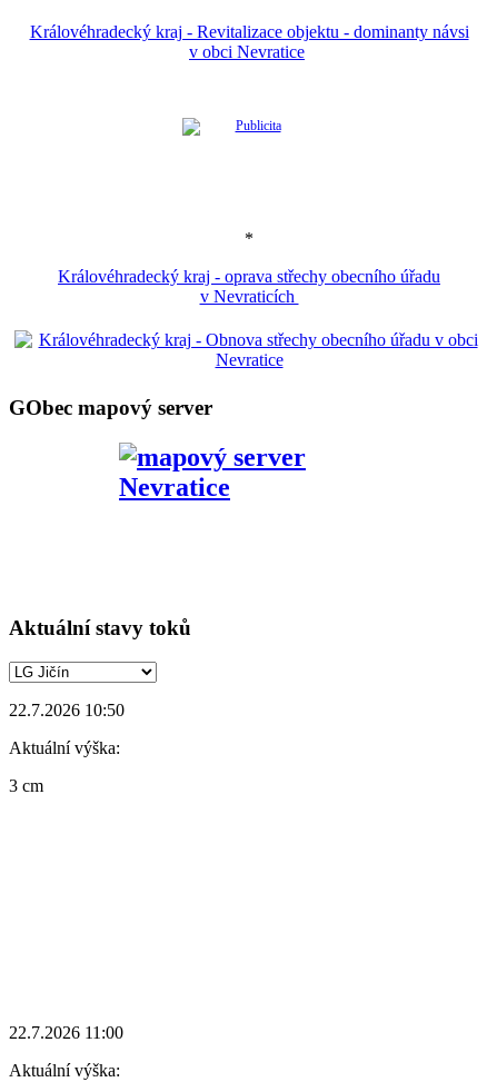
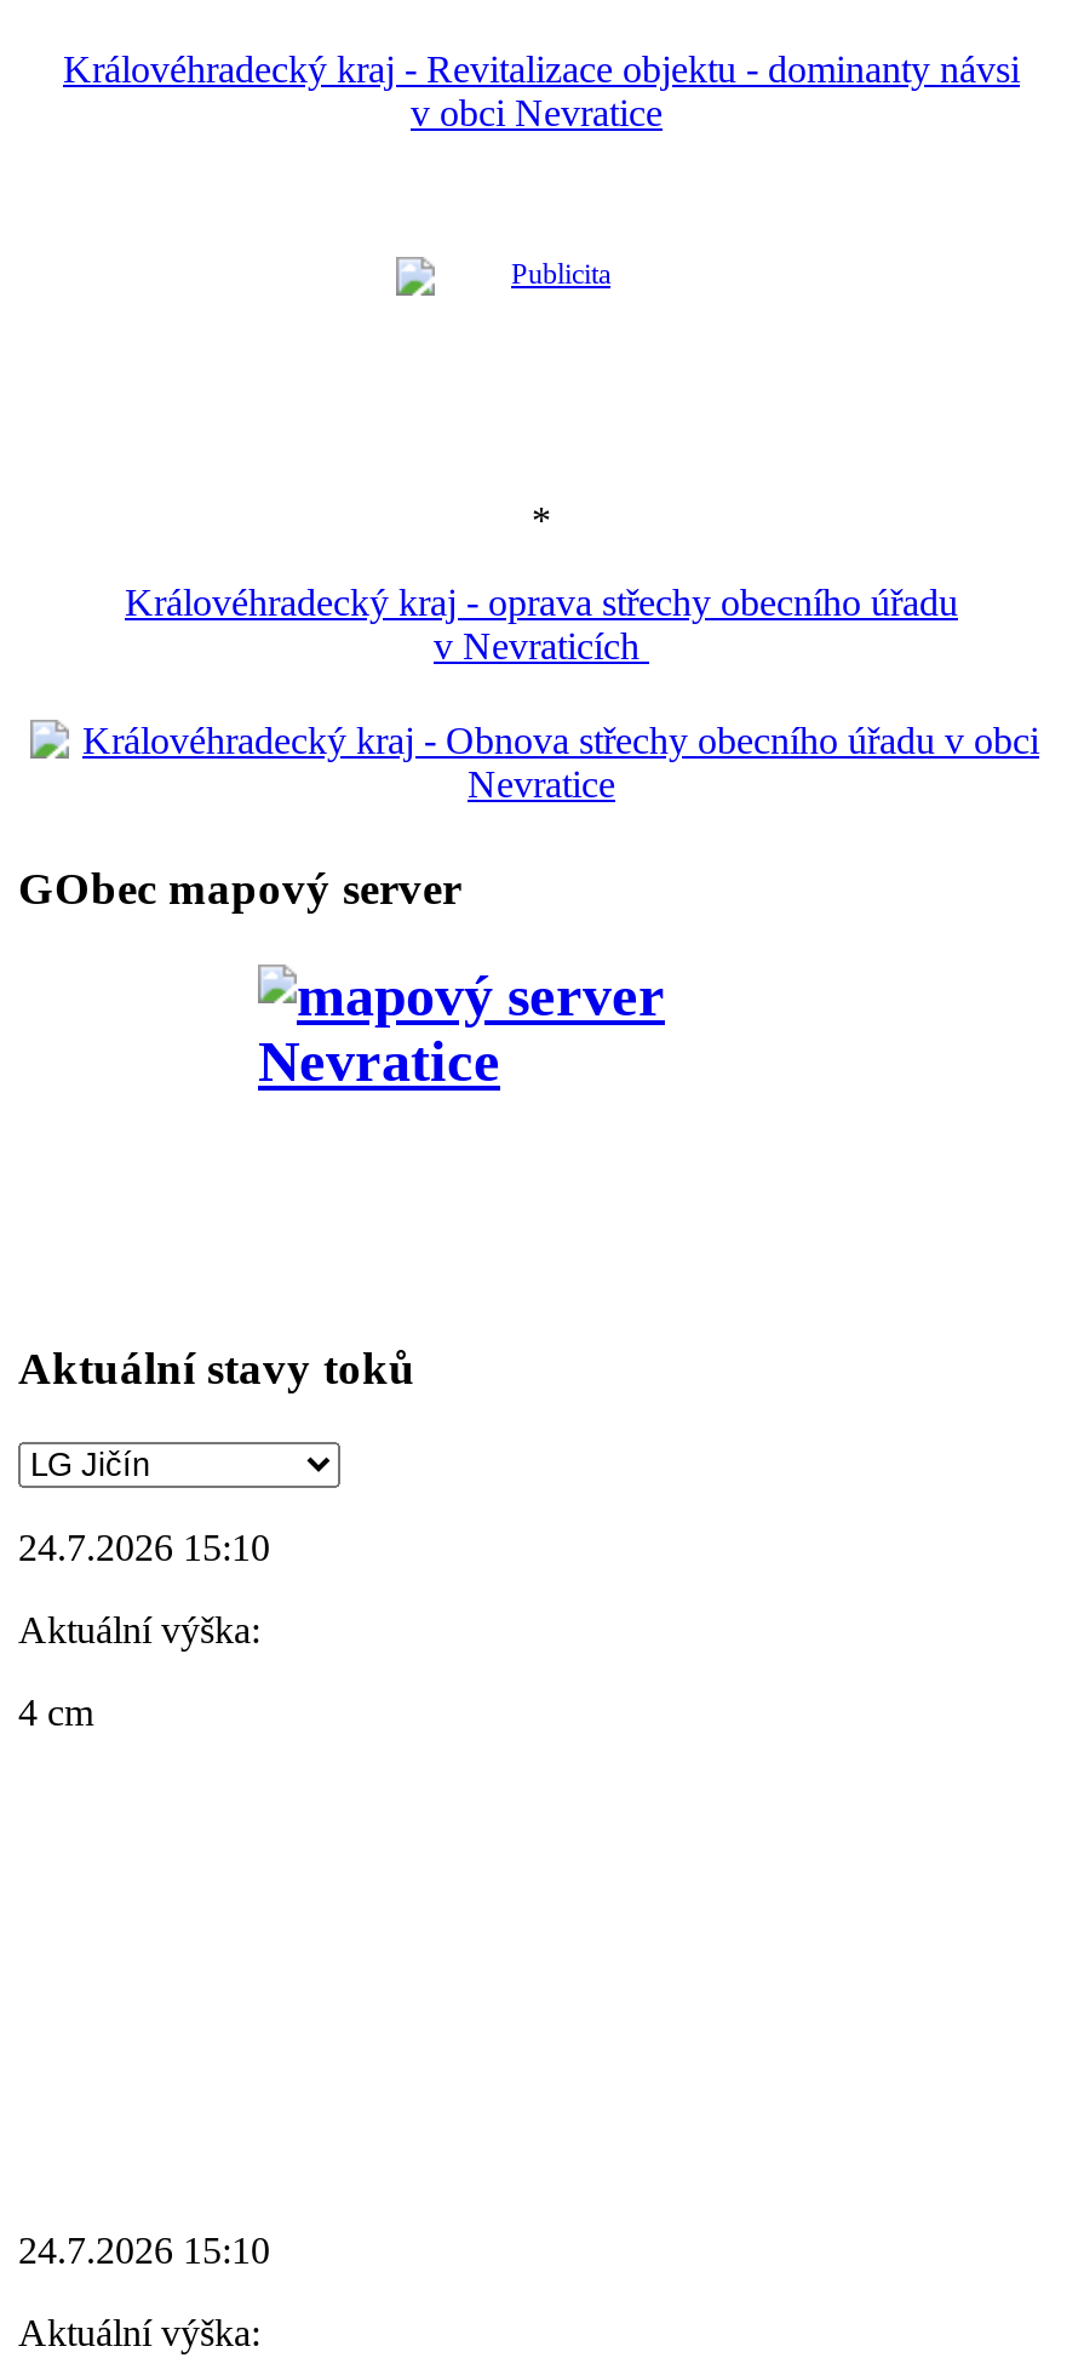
[9,700,125,719] 22.7.2026 10:50 -> [18,1526,270,1567] 24.7.2026 15:10
[9,776,43,795] 3 cm -> [18,1691,93,1732] 4 cm
[9,1023,123,1042] 22.7.2026 11:00 -> [18,2229,270,2270] 24.7.2026 15:10

